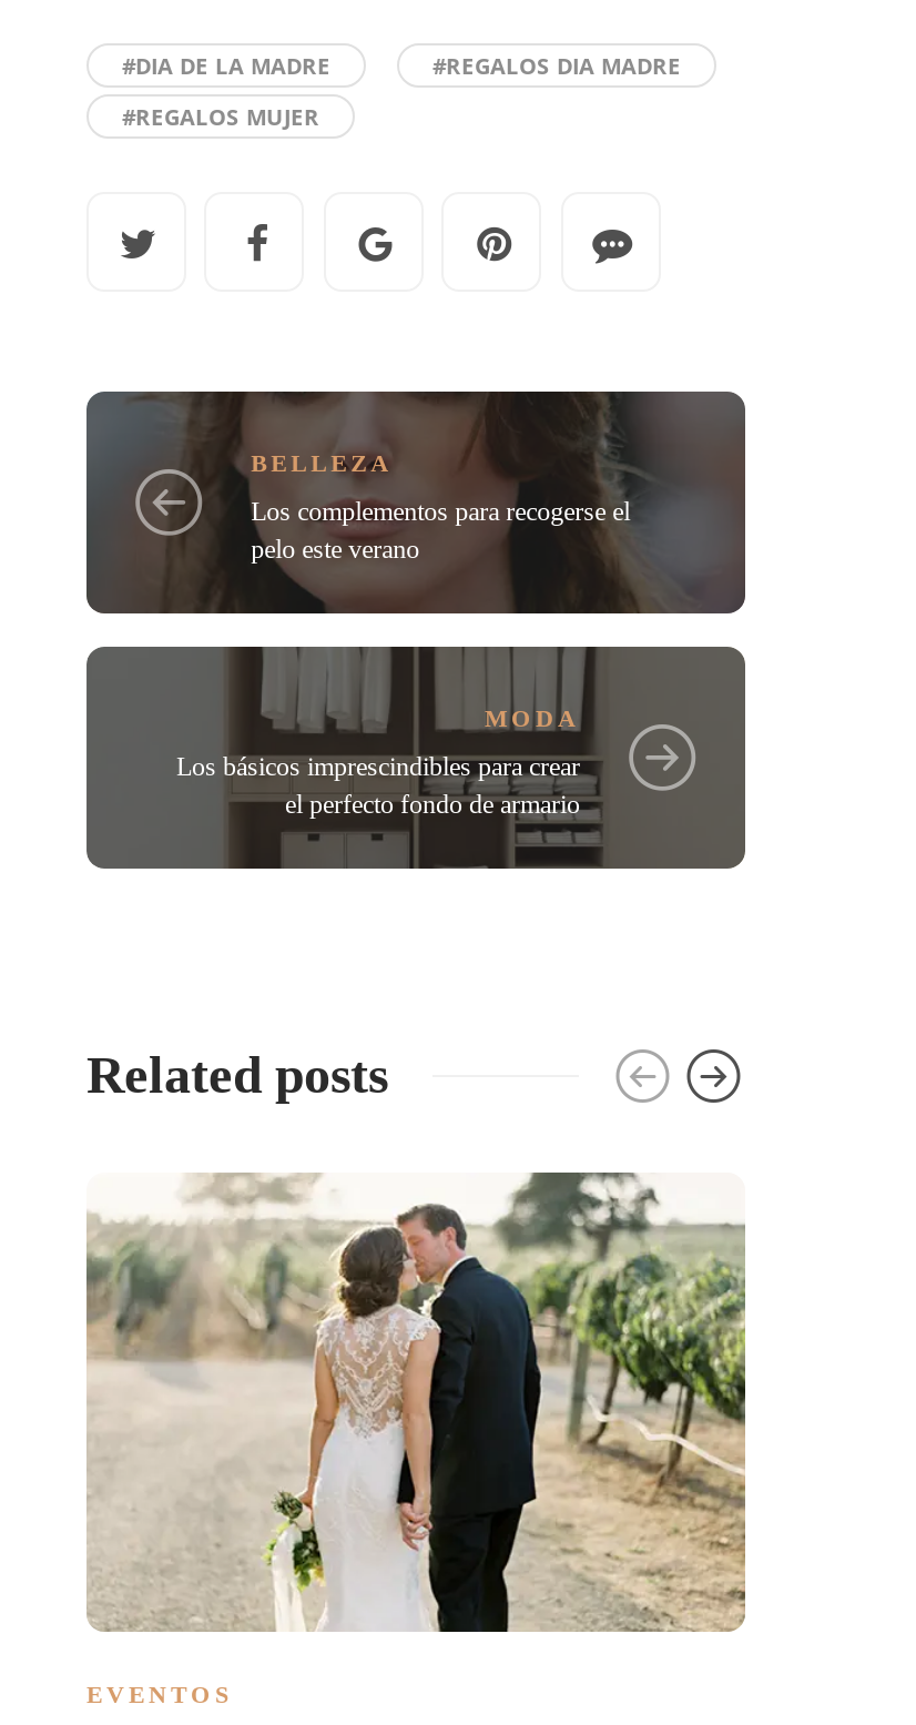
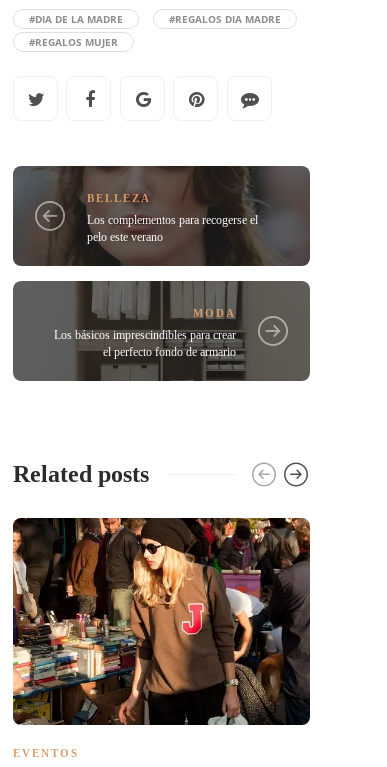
[84,1173,747,1634] [image] -> [12,517,311,726] [image]

